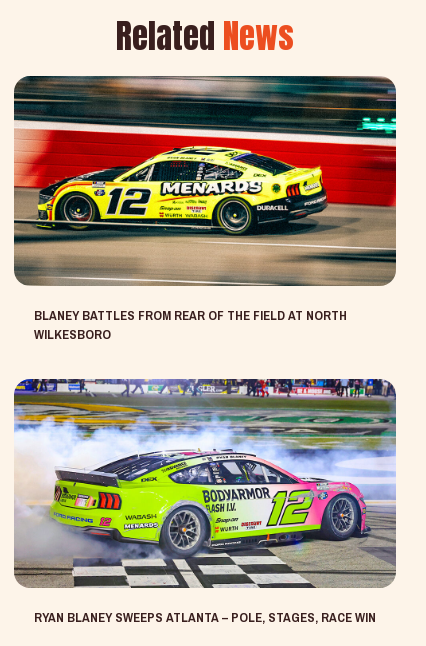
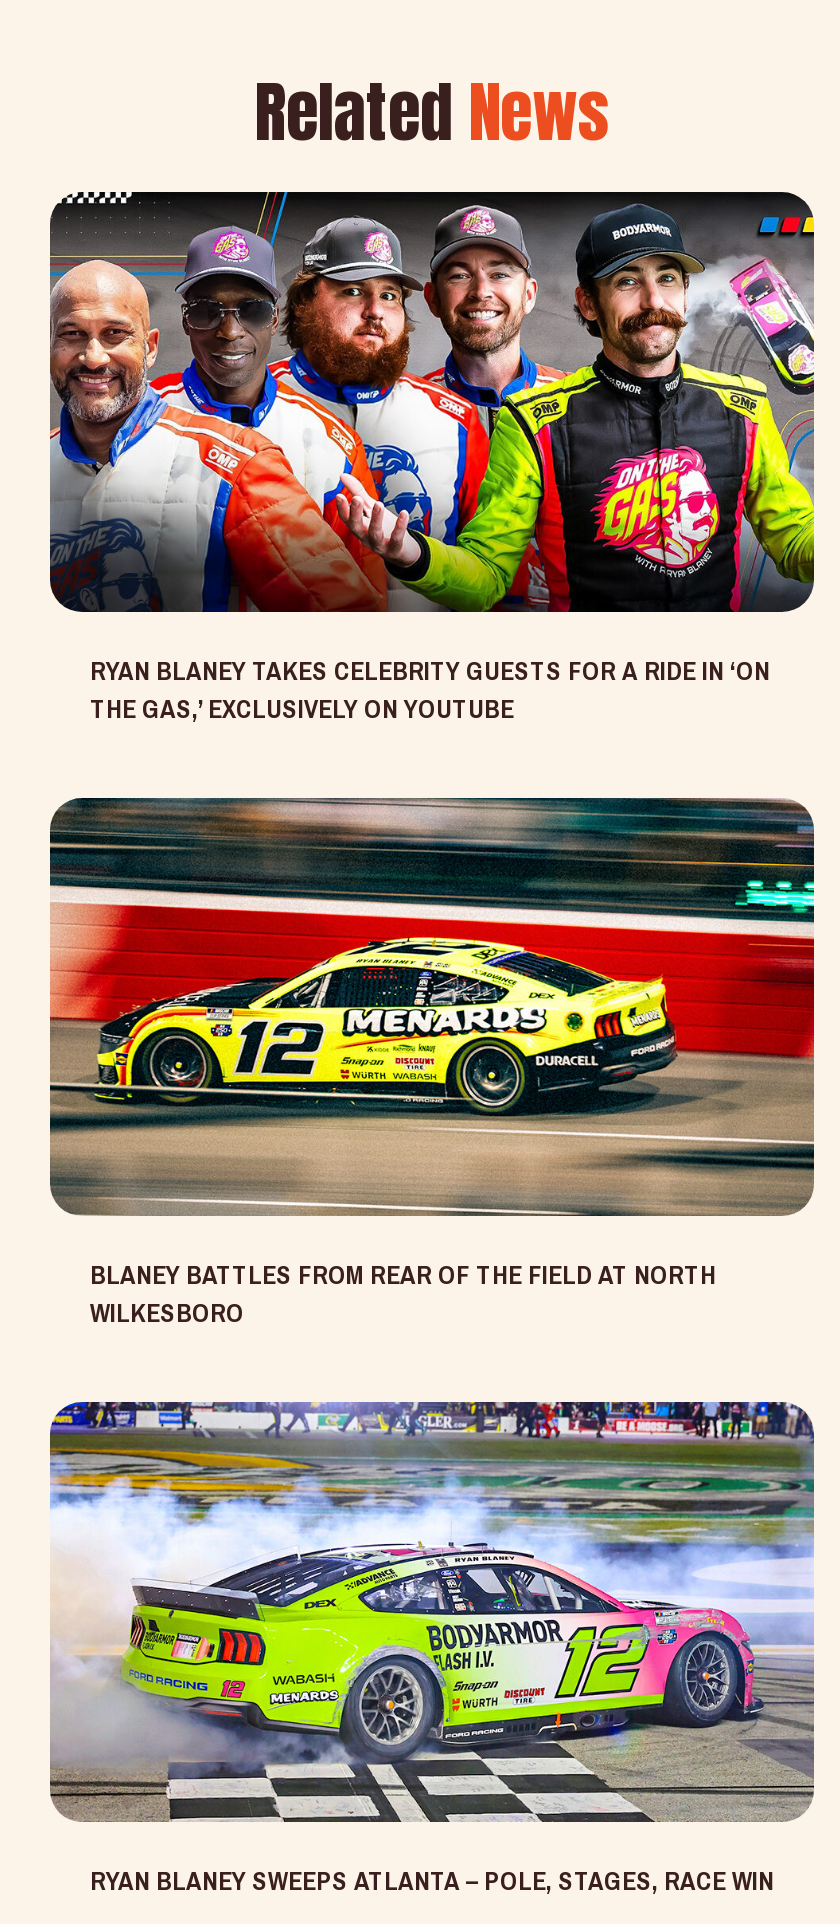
none -> [48,190,816,725] [image] | RYAN BLANEY TAKES CELEBRITY GUESTS FOR A RIDE IN ‘ON | THE GAS,’ EXCLUSIVELY ON YOUTUBE

